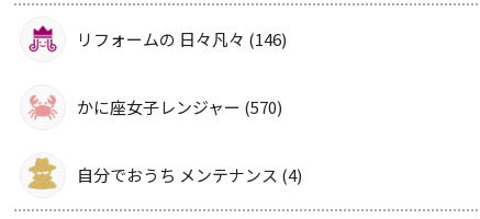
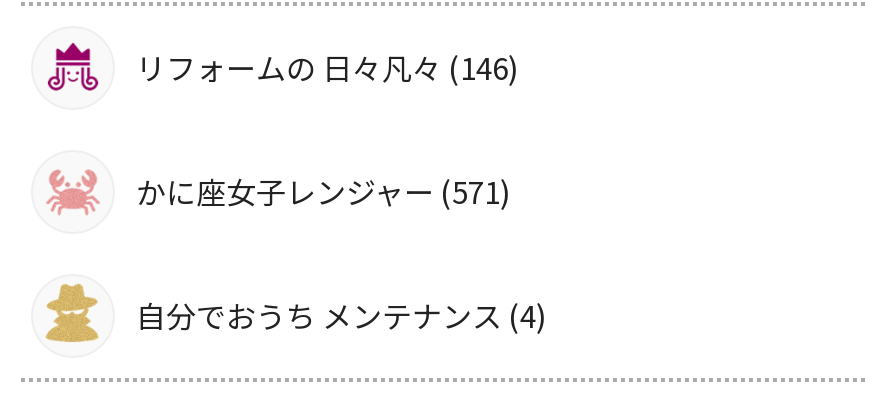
[77,95,283,118] かに座女子レンジャー (570) -> [136,169,510,211] かに座女子レンジャー (571)

